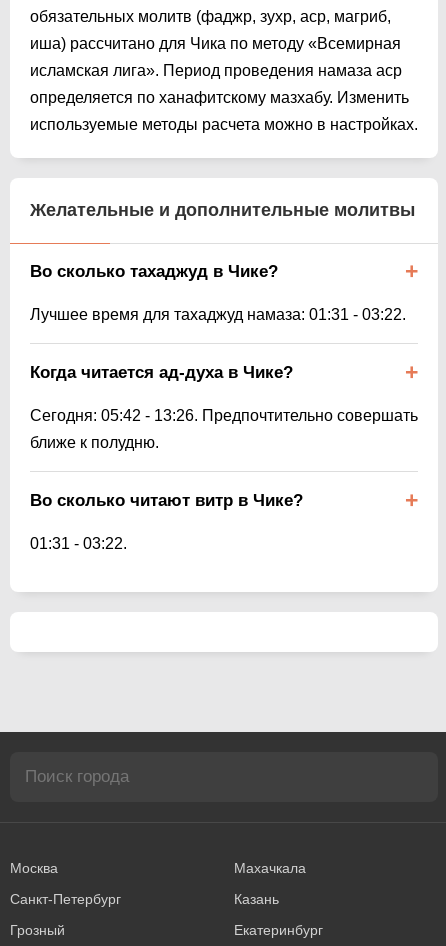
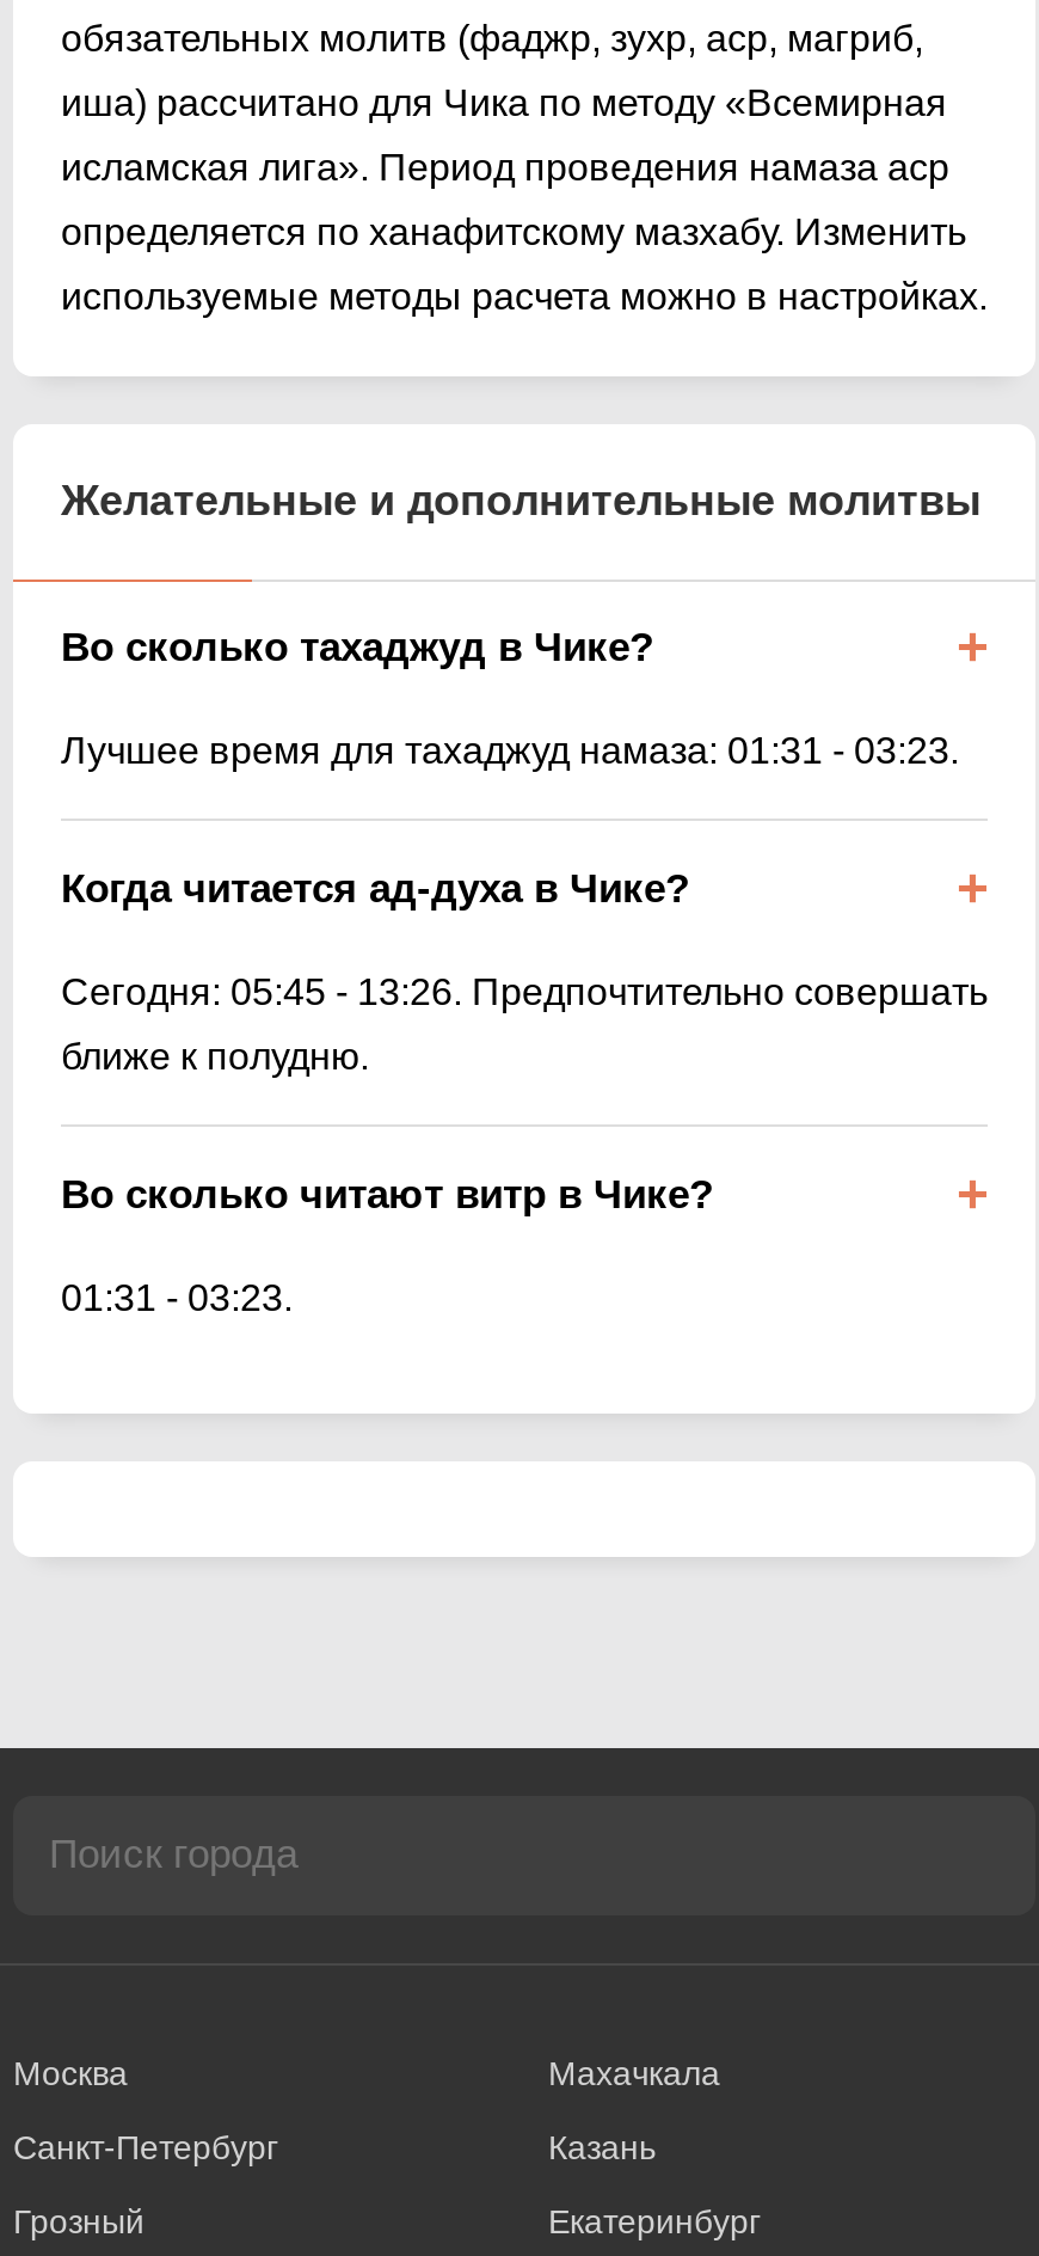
[30,306,406,323] Лучшее время для тахаджуд намаза: 01:31 - 03:22. -> [61,729,959,770] Лучшее время для тахаджуд намаза: 01:31 - 03:23.
[30,407,418,424] Сегодня: 05:42 - 13:26. Предпочтительно совершать -> [61,971,988,1011] Сегодня: 05:45 - 13:26. Предпочтительно совершать
[30,535,127,552] 01:31 - 03:22. -> [61,1276,293,1317] 01:31 - 03:23.

